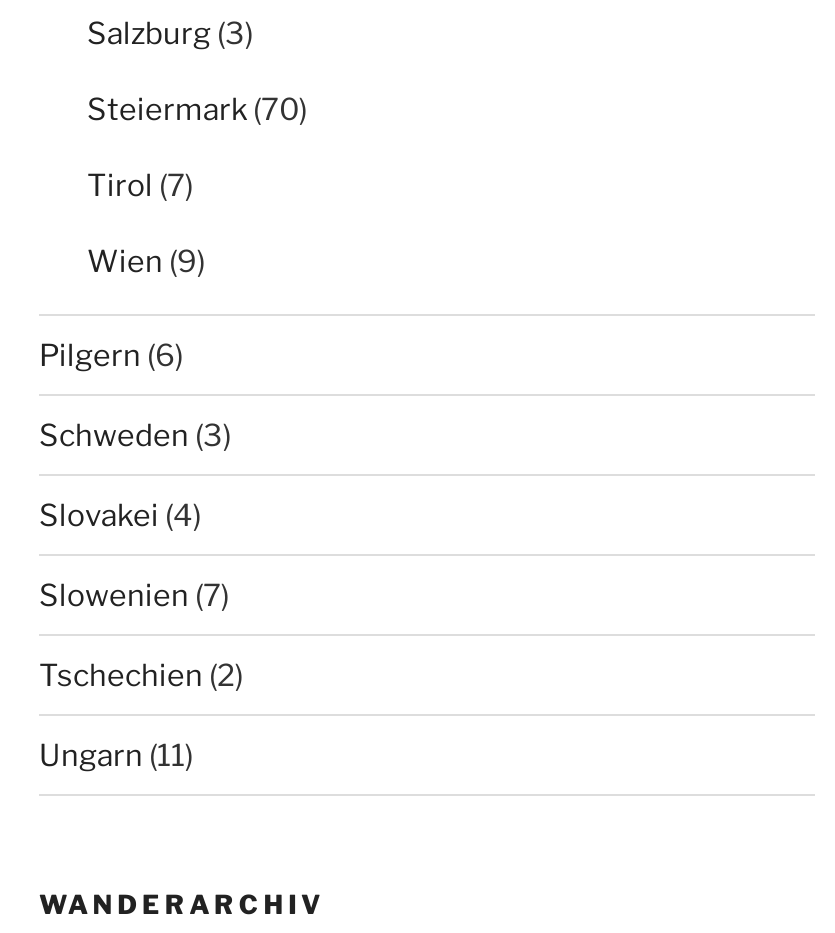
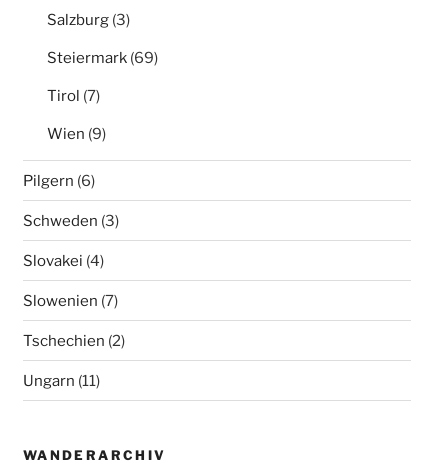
[87,93,307,129] Steiermark (70) -> [47,49,158,67] Steiermark (69)

